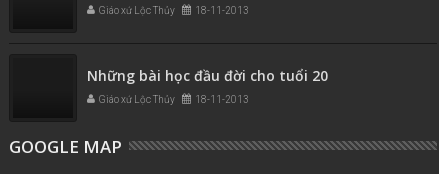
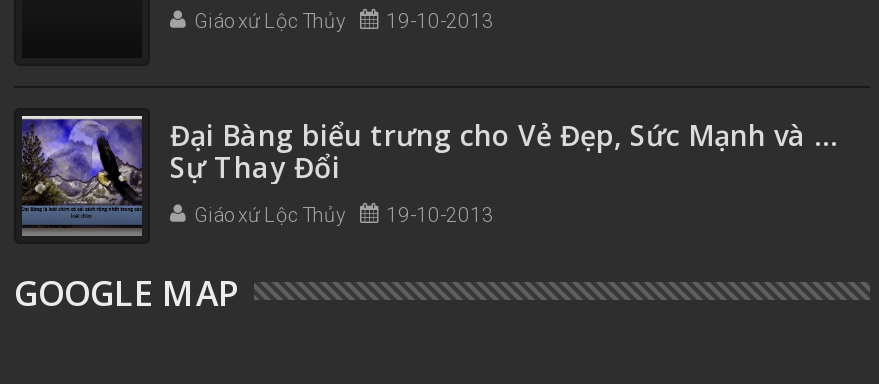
[99,5,249,16] Giáo xứ Lộc Thủy 18-11-2013 -> [194,10,494,32] Giáo xứ Lộc Thủy 19-10-2013
none -> [20,114,144,238] [image]
[87,66,328,85] Những bài học đầu đời cho tuổi 20 -> [170,116,838,186] Đại Bàng biểu trưng cho Vẻ Đẹp, Sức Mạnh và ... | Sự Thay Đổi
[99,94,249,105] Giáo xứ Lộc Thủy 18-11-2013 -> [194,204,494,226] Giáo xứ Lộc Thủy 19-10-2013

